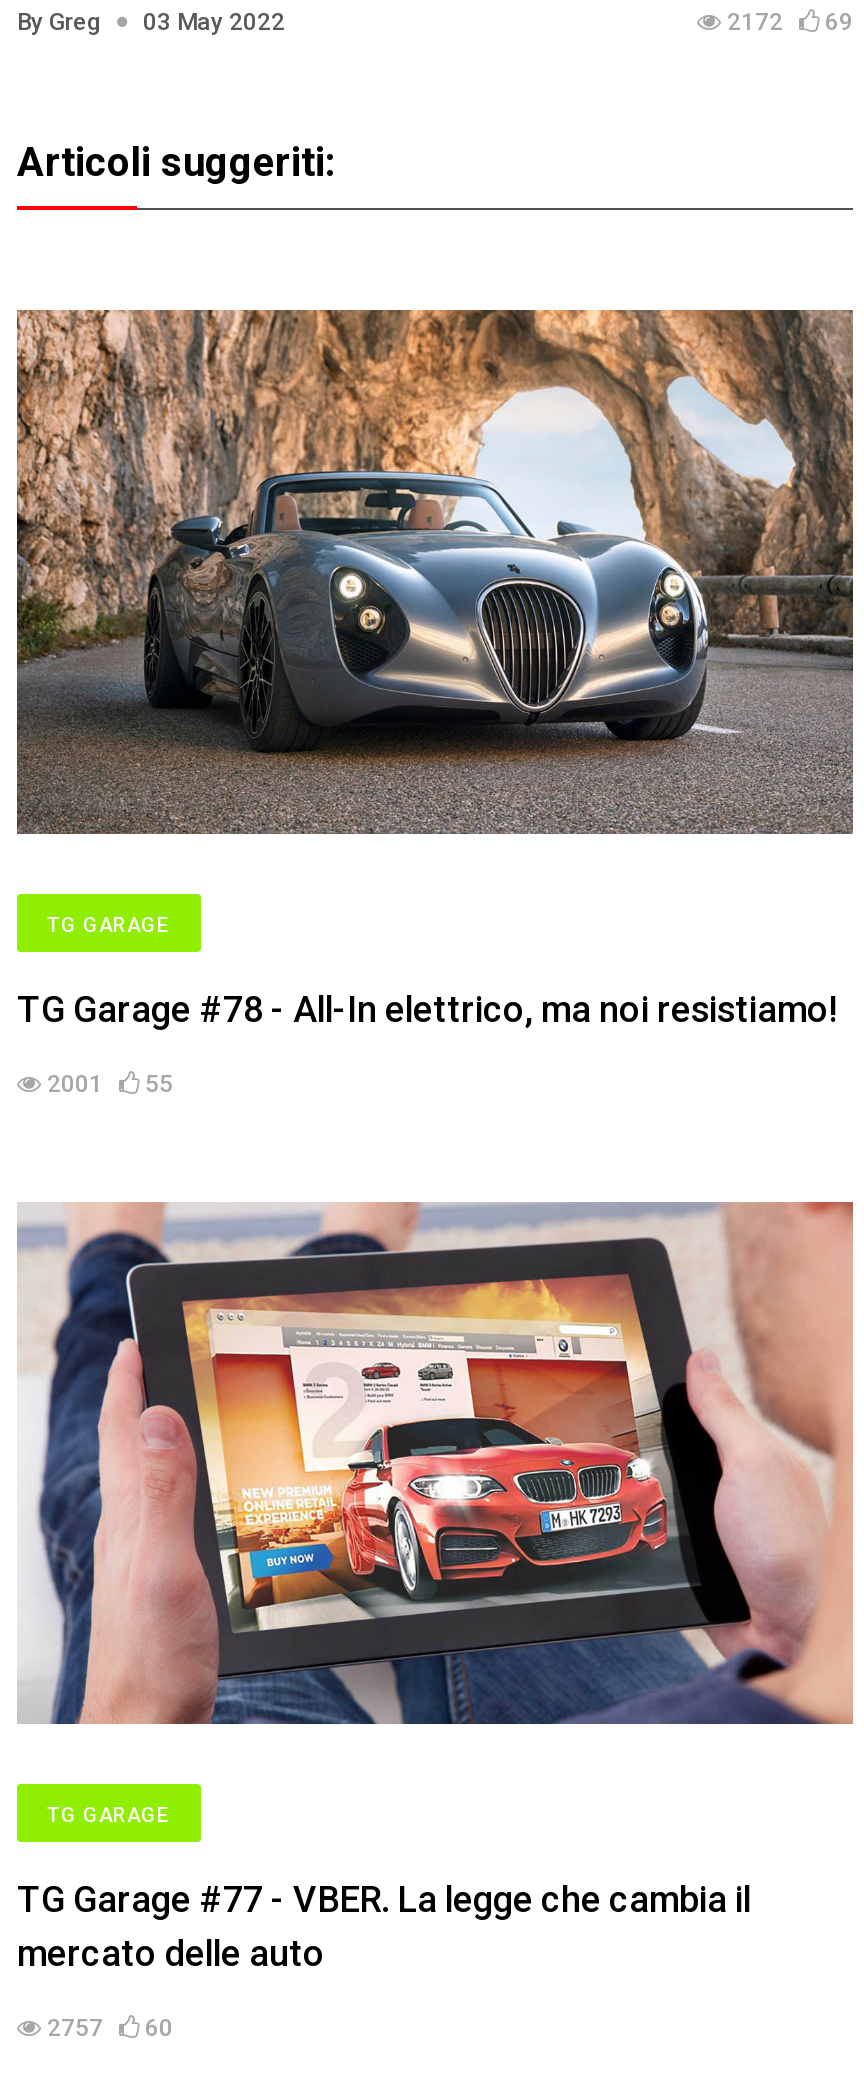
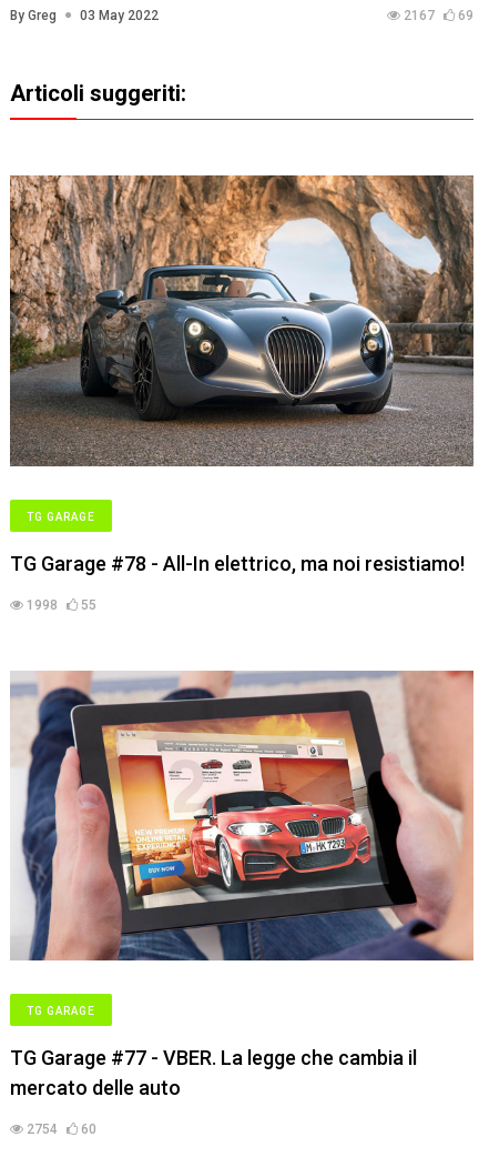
[721,8,853,36] 2172 69 -> [400,8,473,24] 2167 69
[41,1069,173,1097] 2001 55 -> [23,597,96,612] 1998 55
[41,2014,173,2042] 2757 60 -> [23,1121,96,1137] 2754 60

